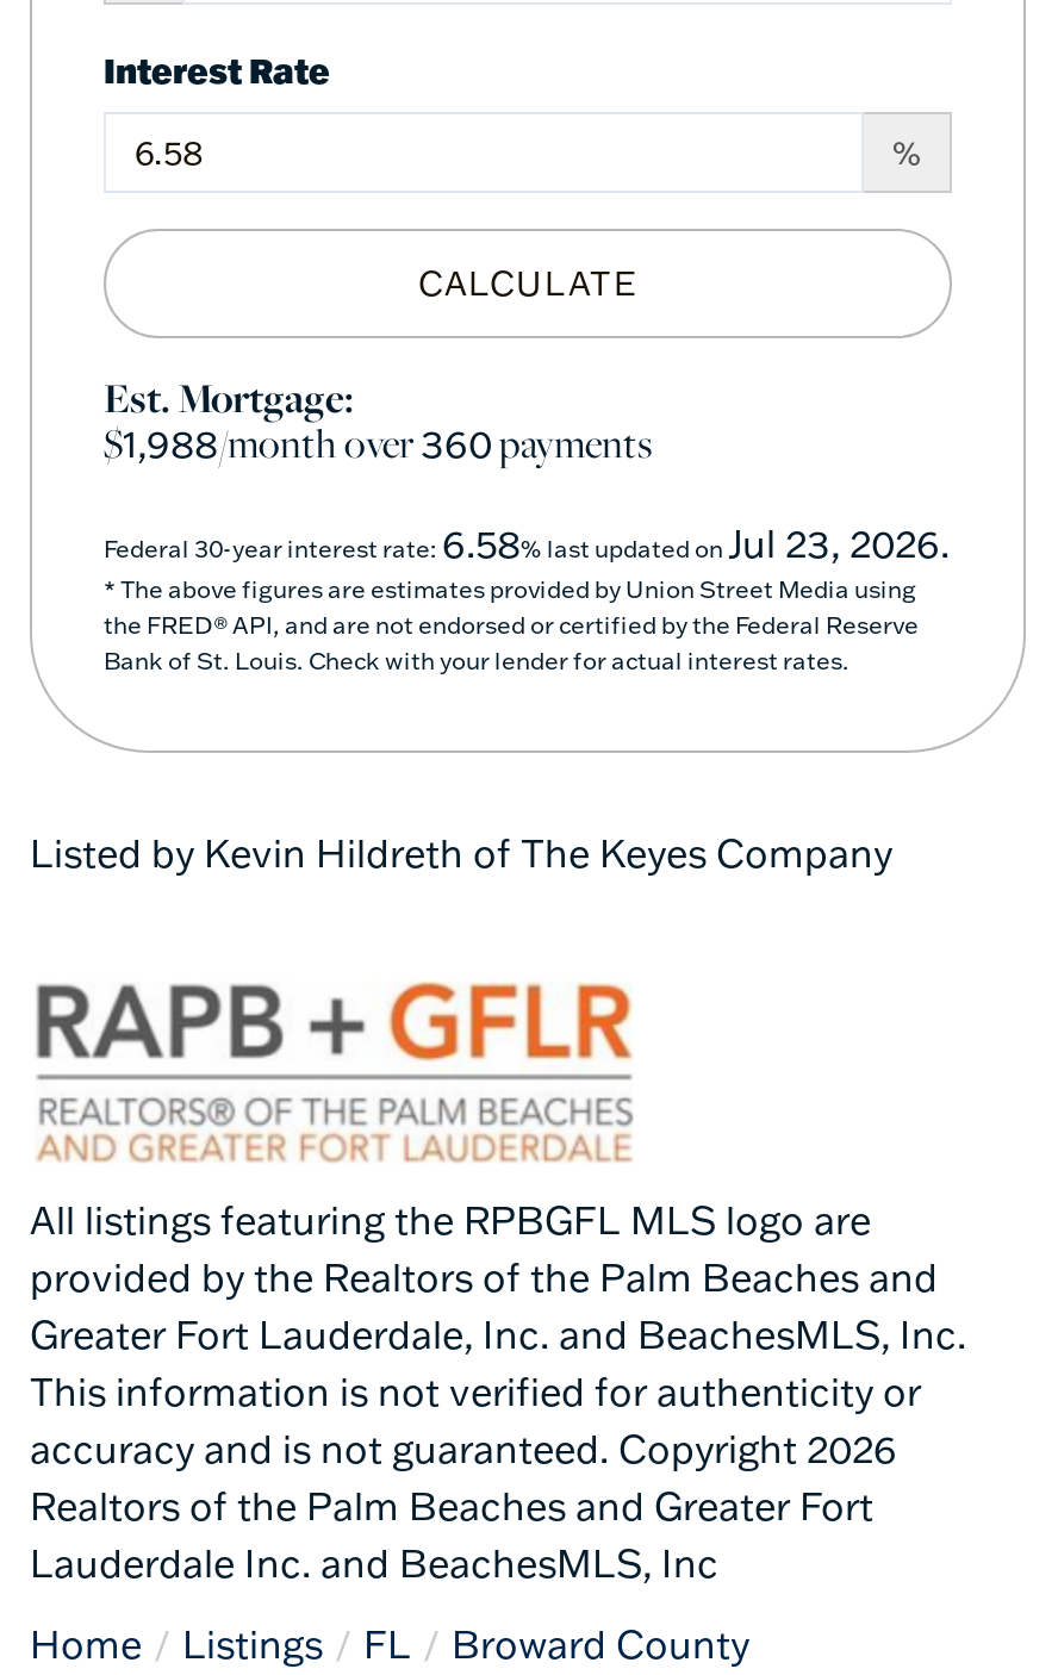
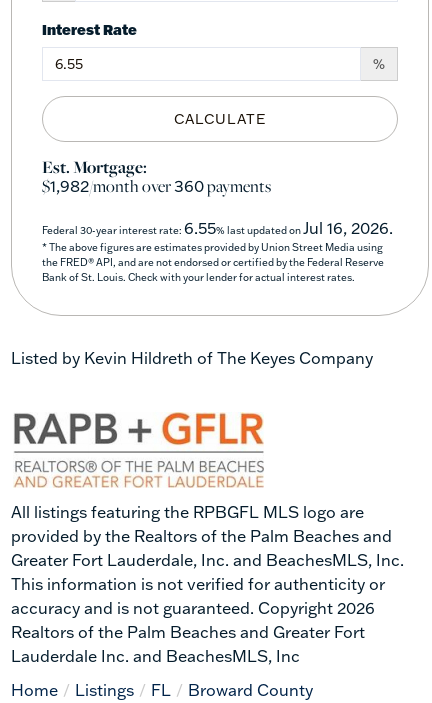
[104,416,652,469] $1,988/month over360payments -> [42,175,271,197] $1,982/month over360payments
[104,519,950,566] Federal 30-year interest rate: 6.58% last updated on Jul 23, 2026. -> [42,218,393,238] Federal 30-year interest rate: 6.55% last updated on Jul 16, 2026.

